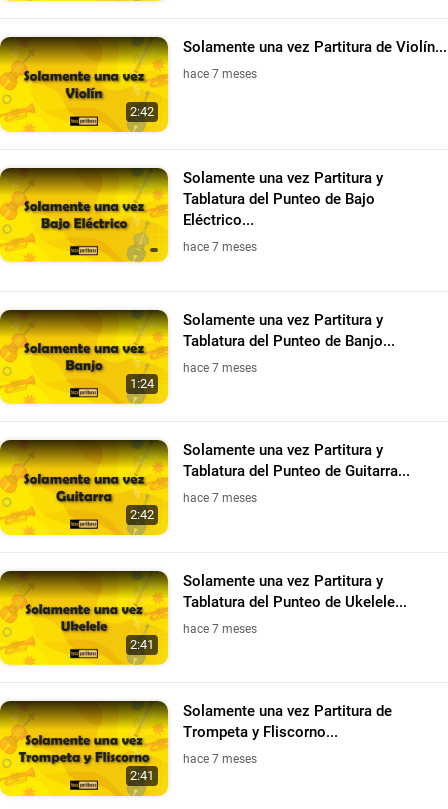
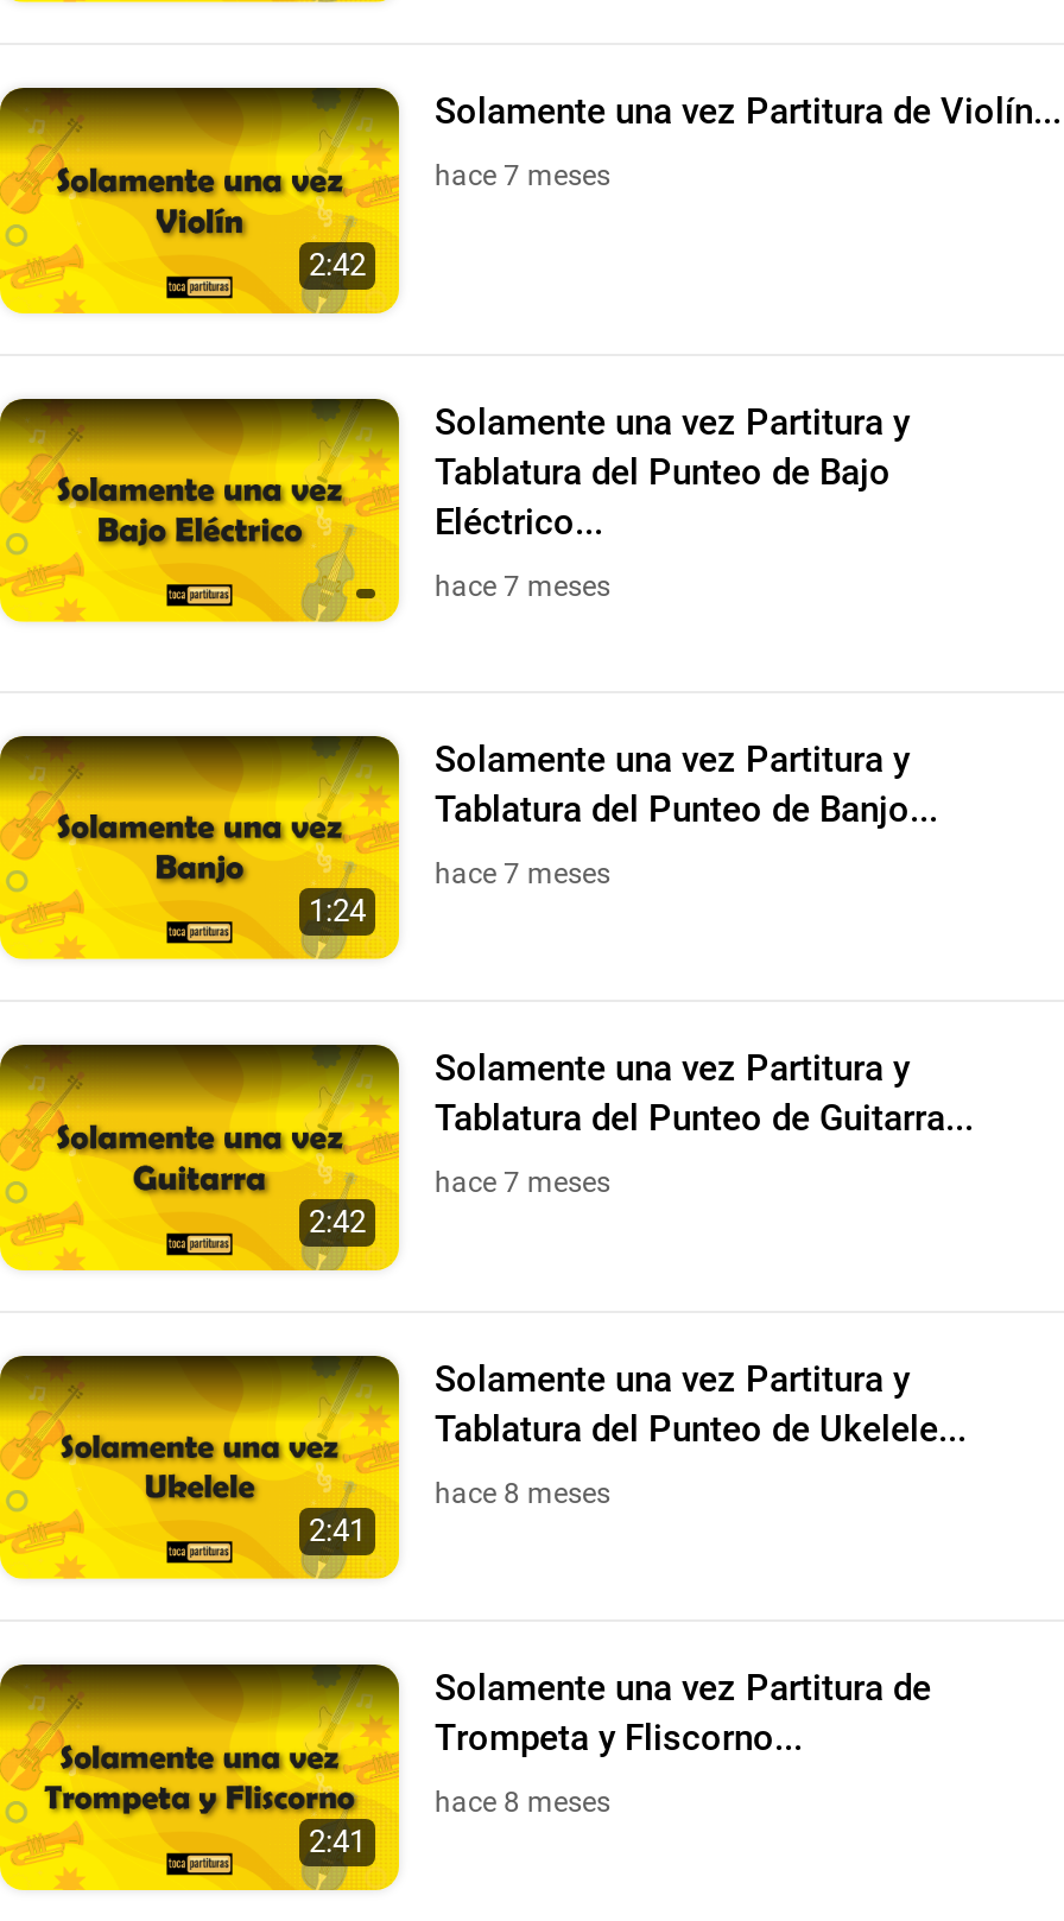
[183,622,257,636] hace 7 meses -> [435,1476,610,1510] hace 8 meses
[183,752,257,766] hace 7 meses -> [435,1786,610,1820] hace 8 meses

